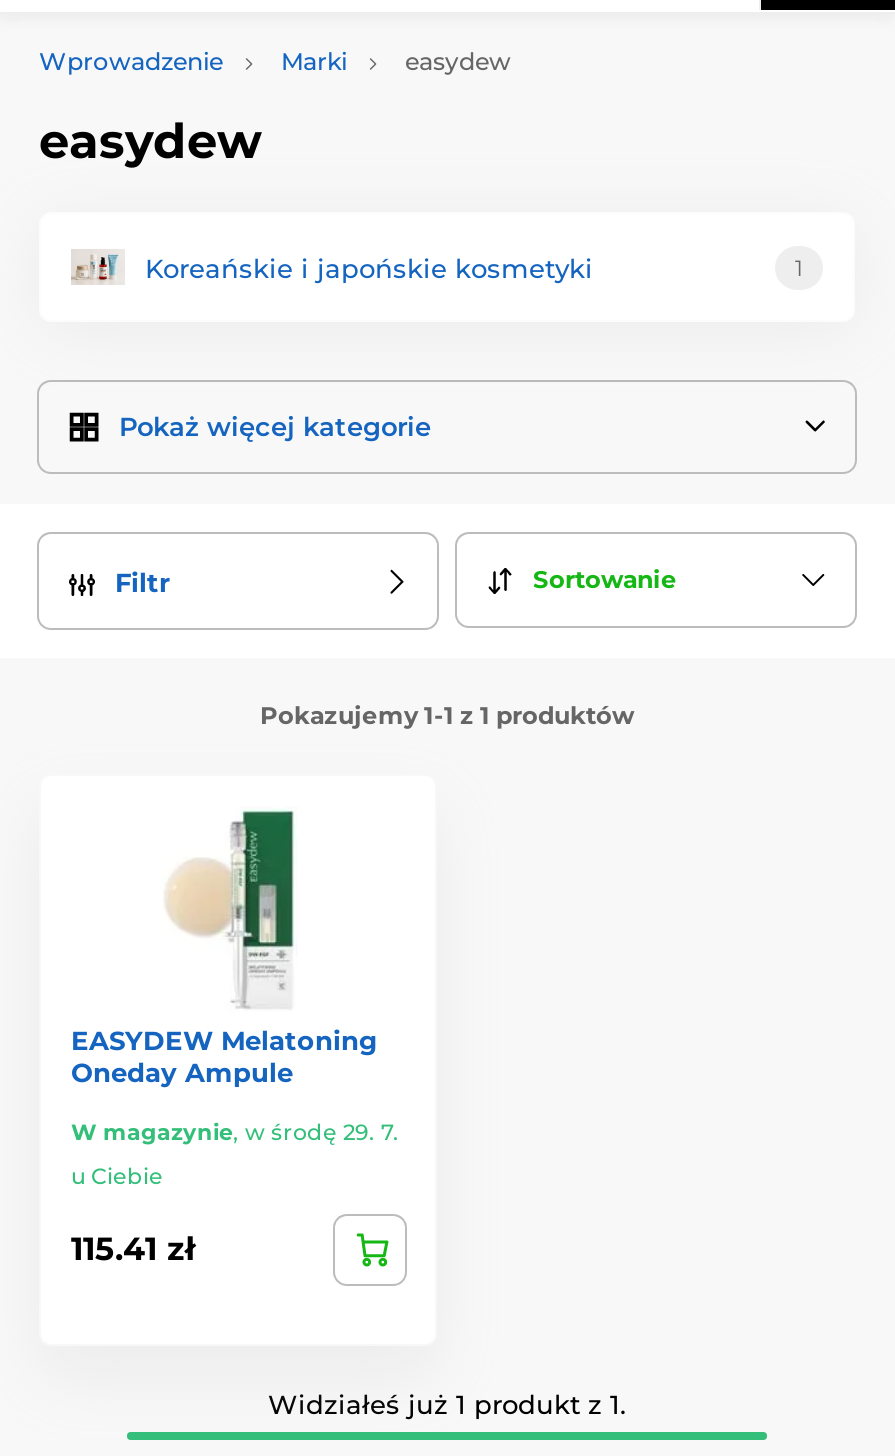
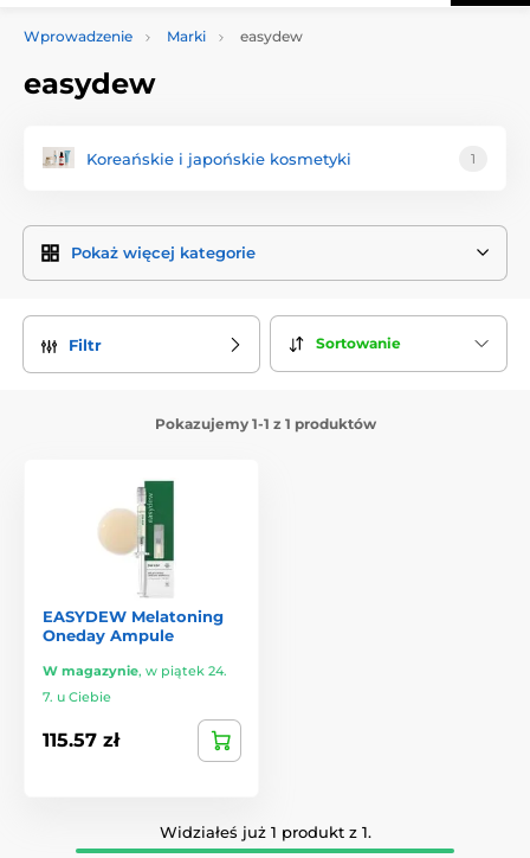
[71,1117,399,1145] W magazynie, w środę 29. 7. -> [43,662,227,679] W magazynie, w piątek 24.
[71,1161,163,1189] u Ciebie -> [43,688,111,705] 7. u Ciebie
[71,1230,195,1268] 115.41 zł -> [43,729,119,751] 115.57 zł

